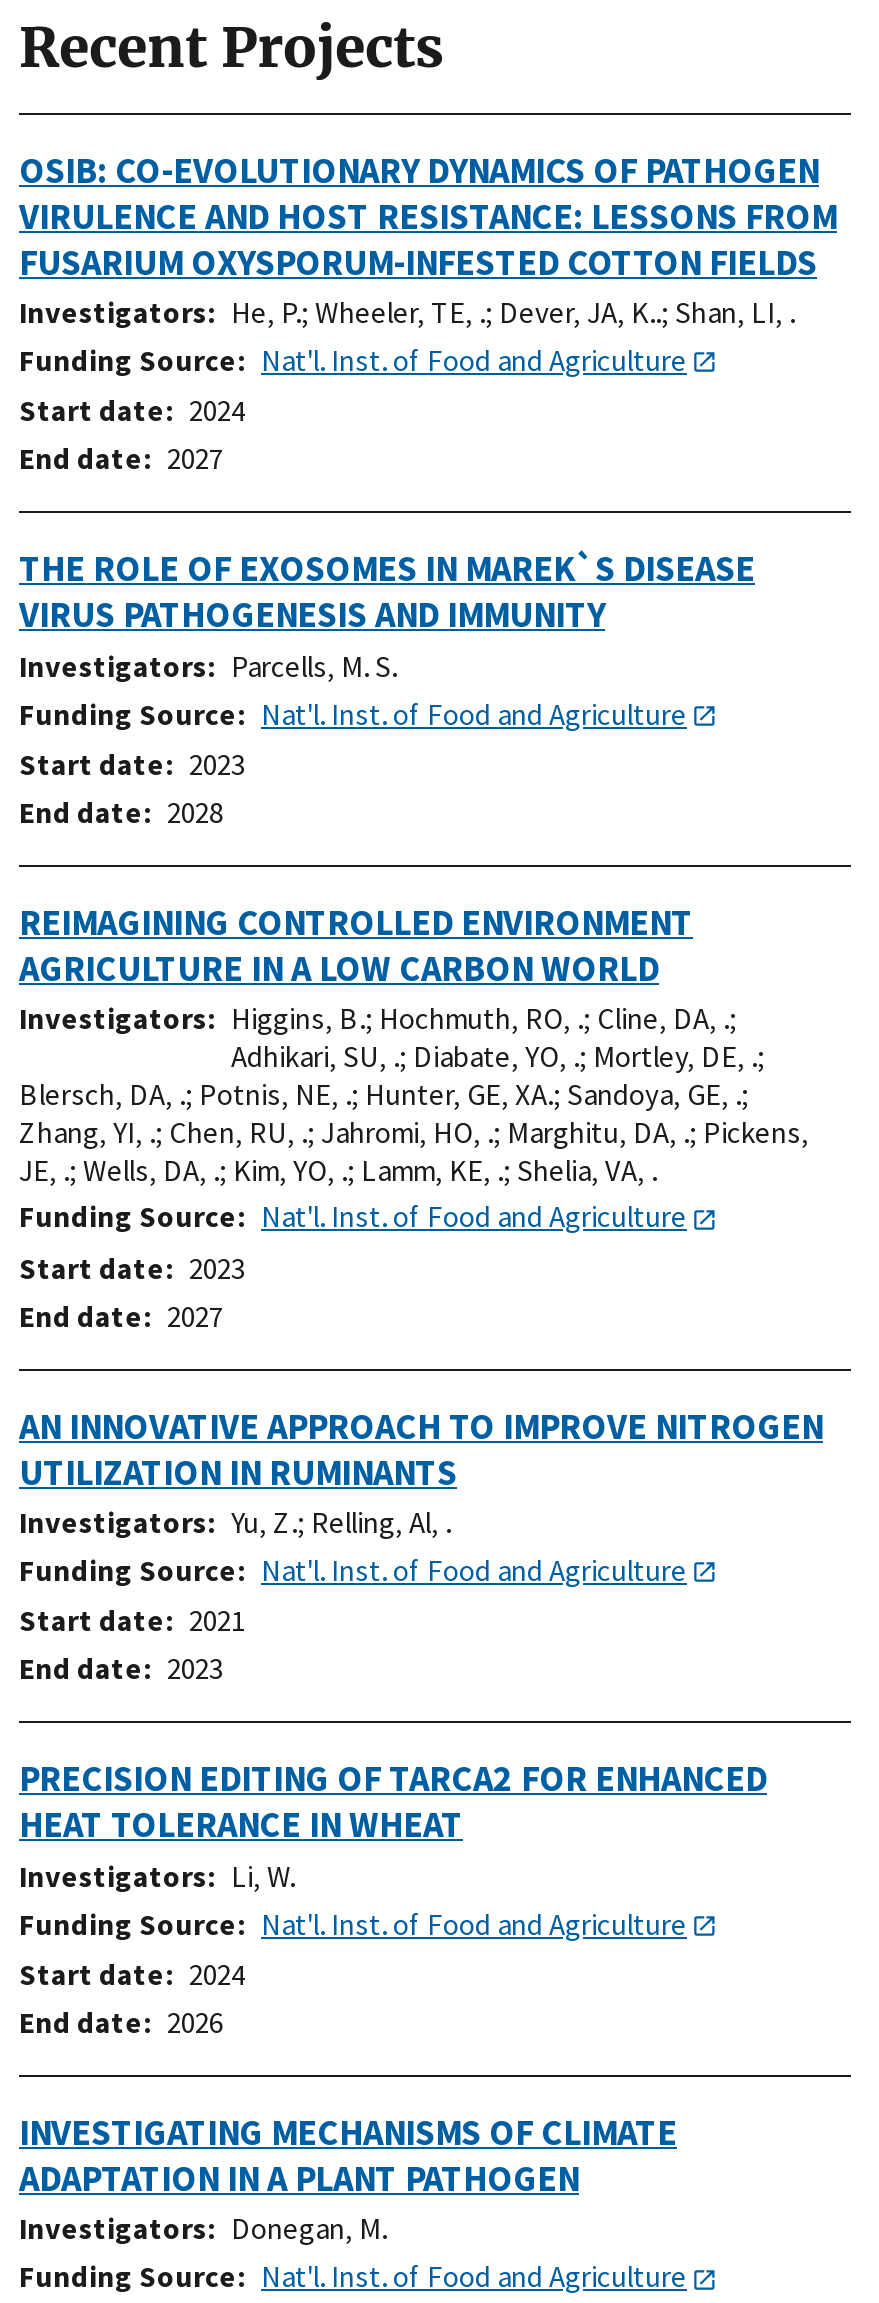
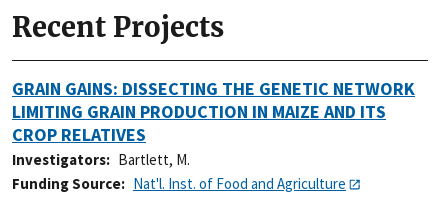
[19,147,837,285] OSIB: CO-EVOLUTIONARY DYNAMICS OF PATHOGEN | VIRULENCE AND HOST RESISTANCE: LESSONS FROM | FUSARIUM OXYSPORUM-INFESTED COTTON FIELDS -> [12,77,415,146] GRAIN GAINS: DISSECTING THE GENETIC NETWORK | LIMITING GRAIN PRODUCTION IN MAIZE AND ITS | CROP RELATIVES
[19,293,823,2247] He, P.; Wheeler, TE, .; Dever, JA, K..; Shan, LI, . | Funding Source | Nat'l. Inst. of Food and Agriculture | Start date | 2024 | End date | 2027 | THE ROLE OF EXOSOMES IN MAREK`S DISEASE | VIRUS PATHOGENESIS AND IMMUNITY | Investigators | Parcells, M. S. | Funding Source | Nat'l. Inst. of Food and Agriculture | Start date | 2023 | End date | 2028 | REIMAGINING CONTROLLED ENVIRONMENT | AGRICULTURE IN A LOW CARBON WORLD | Investigators | Higgins, B.; Hochmuth, RO, .; Cline, DA, .; | Adhikari, SU, .; Diabate, YO, .; Mortley, DE, .; | Blersch, DA, .; Potnis, NE, .; Hunter, GE, XA.; Sandoya, GE, .; | Zhang, YI, .; Chen, RU, .; Jahromi, HO, .; Marghitu, DA, .; Pickens, | JE, .; Wells, DA, .; Kim, YO, .; Lamm, KE, .; Shelia, VA, . | Funding Source | Nat'l. Inst. of Food and Agriculture | Start date | 2023 | End date | 2027 | AN INNOVATIVE APPROACH TO IMPROVE NITROGEN | UTILIZATION IN RUMINANTS | Investigators | Yu, Z.; Relling, Al, . | Funding Source | Nat'l. Inst. of Food and Agriculture | Start date | 2021 | End date | 2023 | PRECISION EDITING OF TARCA2 FOR ENHANCED | HEAT TOLERANCE IN WHEAT | Investigators | Li, W. | Funding Source | Nat'l. Inst. of Food and Agriculture | Start date | 2024 | End date | 2026 | INVESTIGATING MECHANISMS OF CLIMATE | ADAPTATION IN A PLANT PATHOGEN | Investigators | Donegan, M. -> [118,150,190,169] Bartlett, M.

